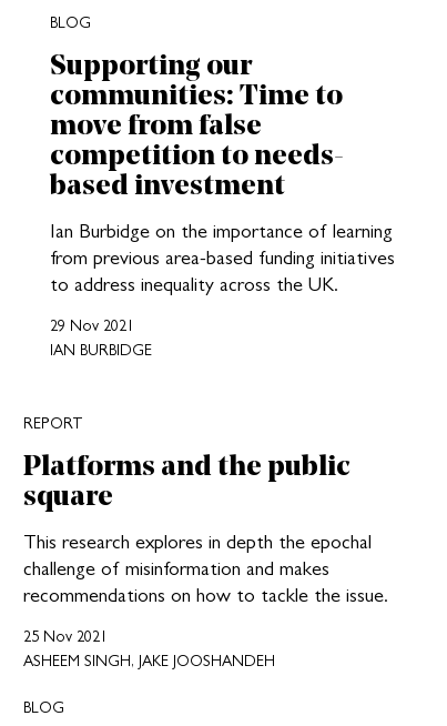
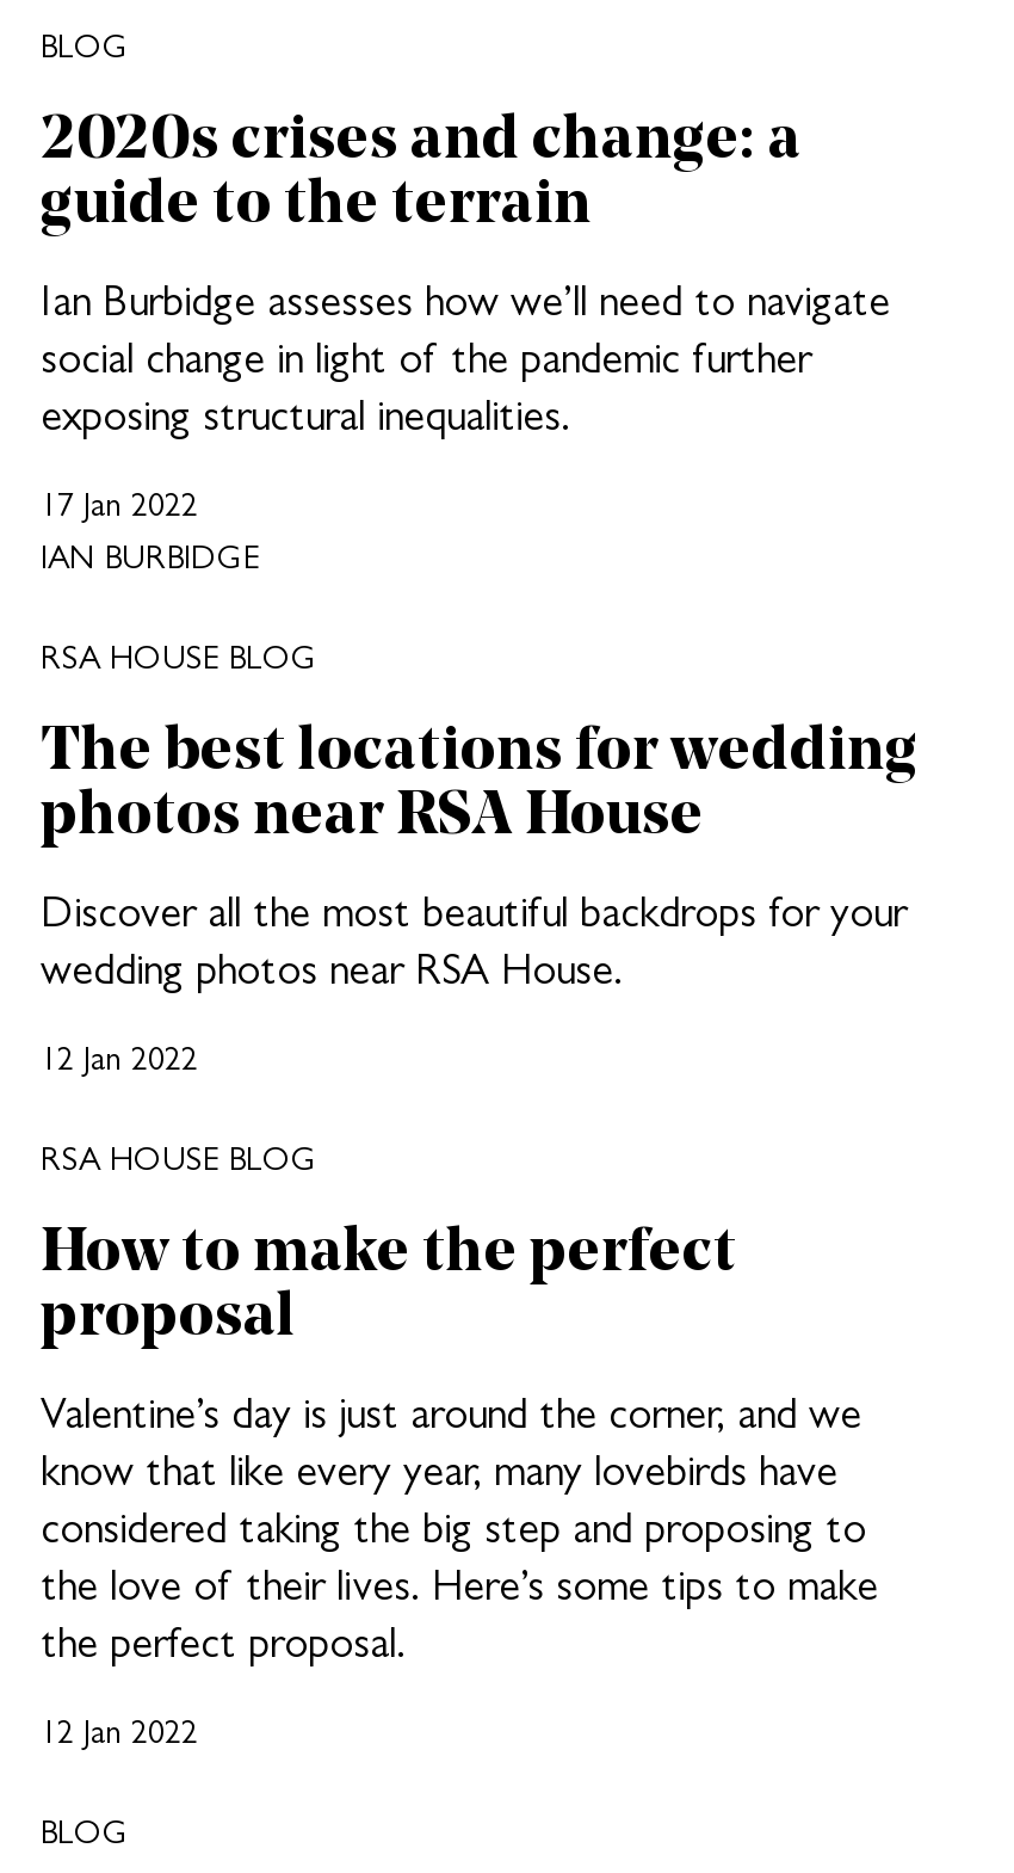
[50,46,344,201] Supporting our | communities: Time to | move from false | competition to needs- | based investment -> [41,97,802,238] 2020s crises and change: a | guide to the terrain
[50,219,395,295] Ian Burbidge on the importance of learning | from previous area-based funding initiatives | to address inequality across the UK. -> [41,276,890,438] Ian Burbidge assesses how we’ll need to navigate | social change in light of the pandemic further | exposing structural inequalities.
[50,316,134,334] 29 Nov 2021 -> [41,483,198,522] 17 Jan 2022
moved [50,340,152,358] -> [41,536,260,574]: IAN BURBIDGE
[23,414,388,669] REPORT | Platforms and the public | square | This research explores in depth the epochal | challenge of misinformation and makes | recommendations on how to tackle the issue. | 25 Nov 2021 | ASHEEM SINGH, JAKE JOOSHANDEH -> [41,636,919,1749] RSA HOUSE BLOG | The best locations for wedding | photos near RSA House | Discover all the most beautiful backdrops for your | wedding photos near RSA House. | 12 Jan 2022 | RSA HOUSE BLOG | How to make the perfect | proposal | Valentine’s day is just around the corner, and we | know that like every year, many lovebirds have | considered taking the big step and proposing to | the love of their lives. Here’s some tips to make | the perfect proposal. | 12 Jan 2022

